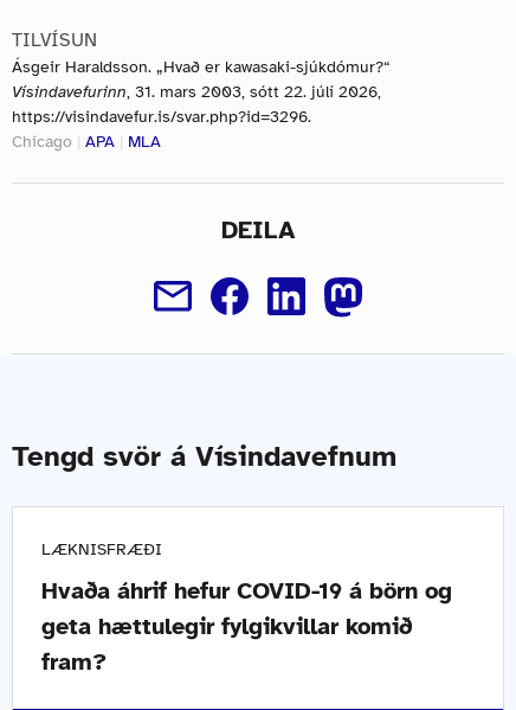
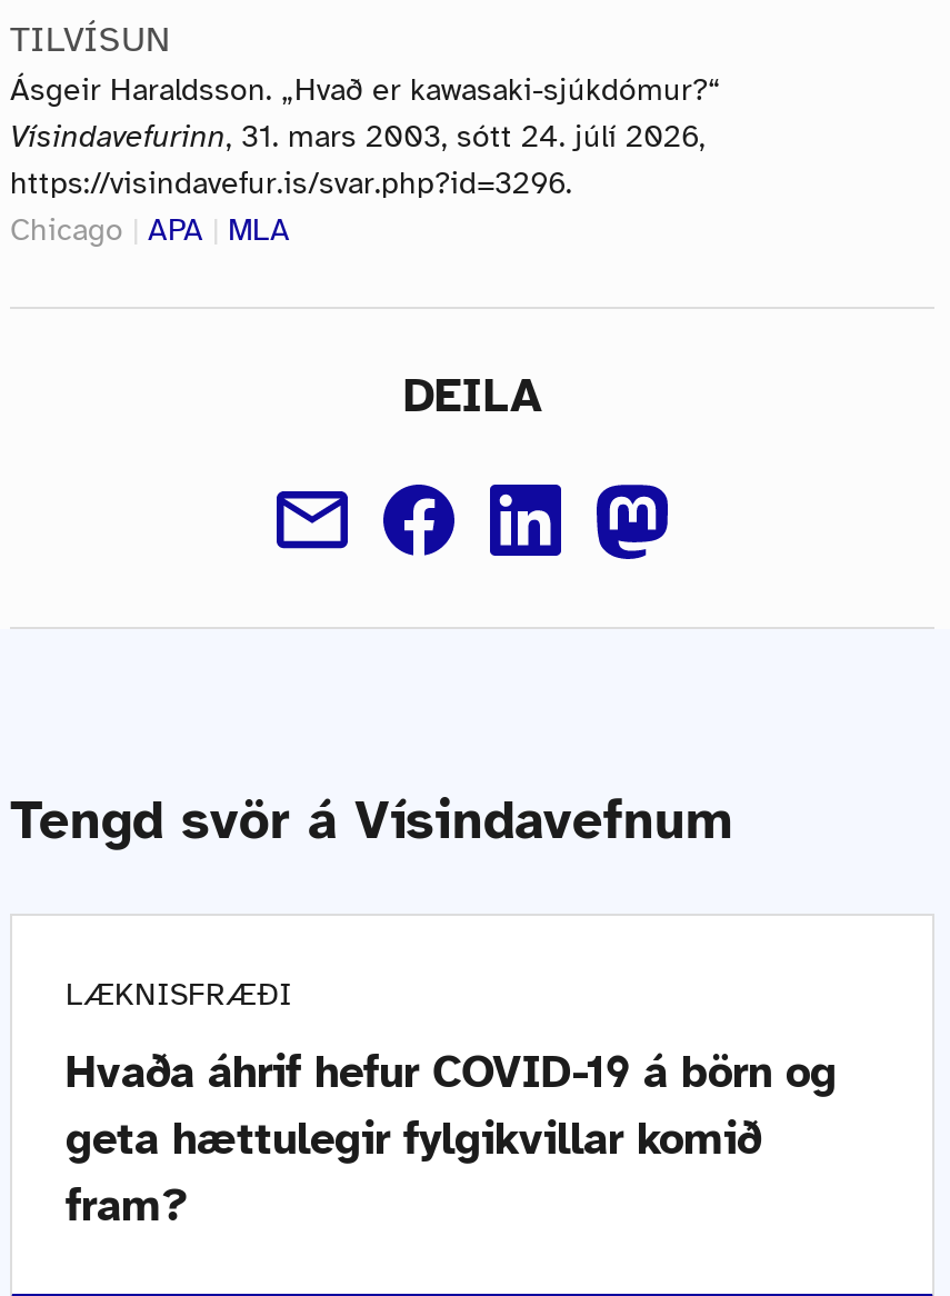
[12,82,381,102] Vísindavefurinn, 31. mars 2003, sótt 22. júlí 2026, -> [10,118,706,156] Vísindavefurinn, 31. mars 2003, sótt 24. júlí 2026,

